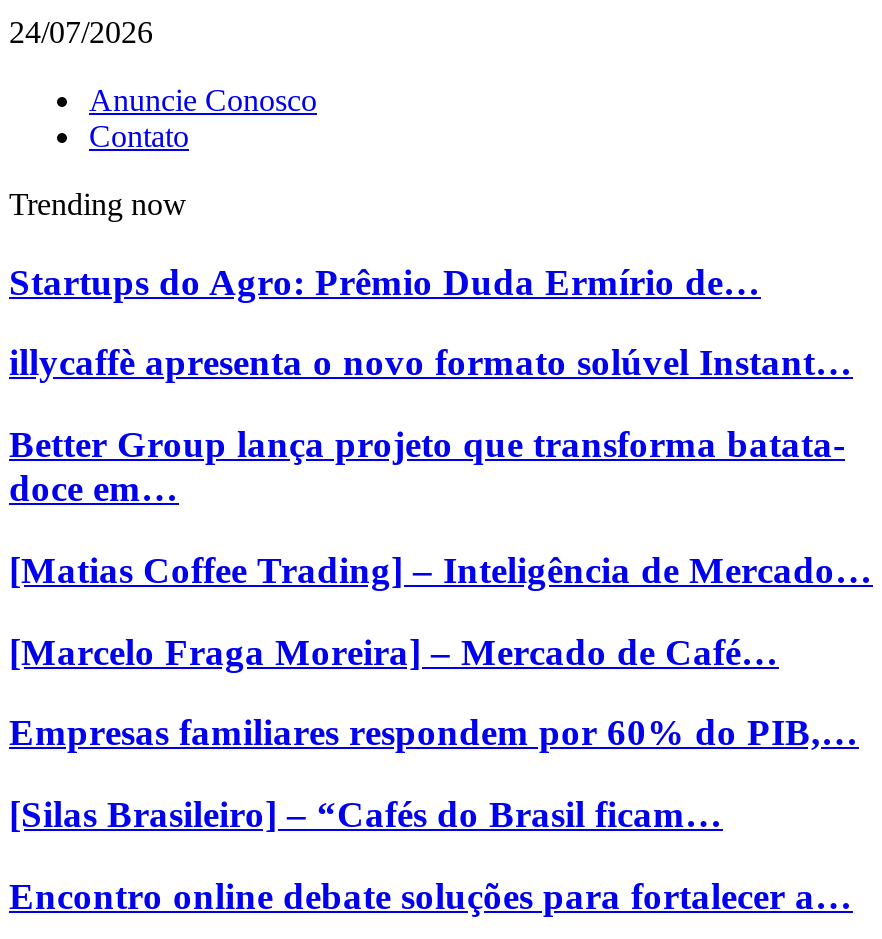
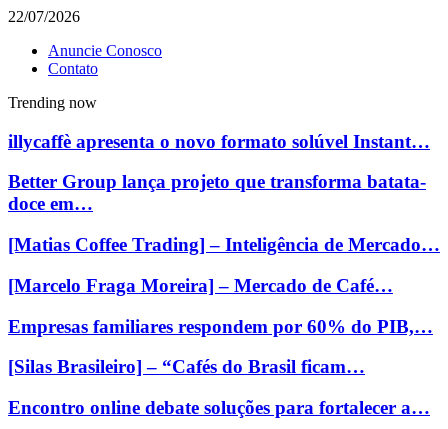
[9,15,153,49] 24/07/2026 -> [8,8,80,25] 22/07/2026
[9,260,761,302] Startups do Agro: Prêmio Duda Ermírio de… -> none

